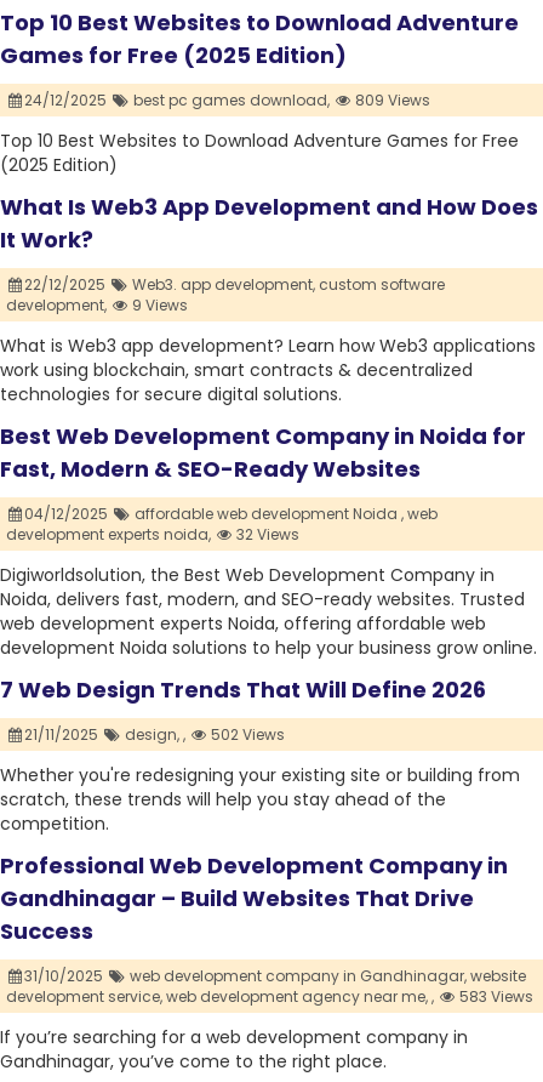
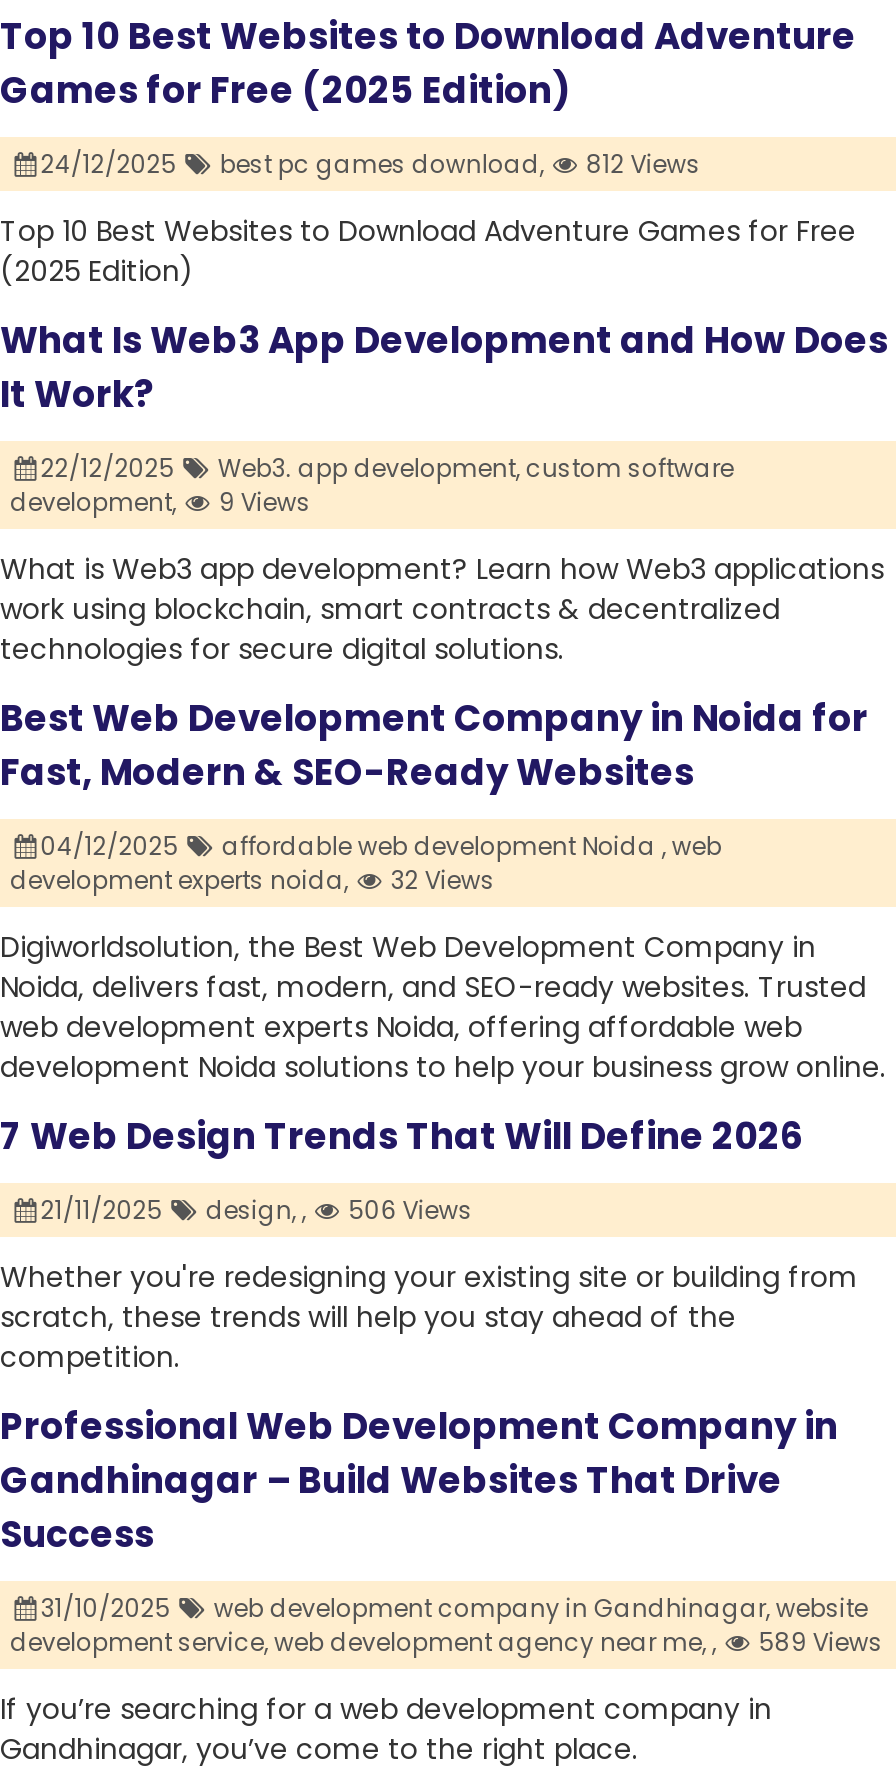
[25,90,431,111] 24/12/2025 best pc games download, 809 Views -> [41,148,701,182] 24/12/2025 best pc games download, 812 Views
[25,725,285,745] 21/11/2025 design, 502 Views -> [41,1194,473,1228] 21/11/2025 design, 506 Views
[6,987,534,1007] development service, web development agency near me, 583 Views -> [10,1626,883,1660] development service, web development agency near me, 589 Views

